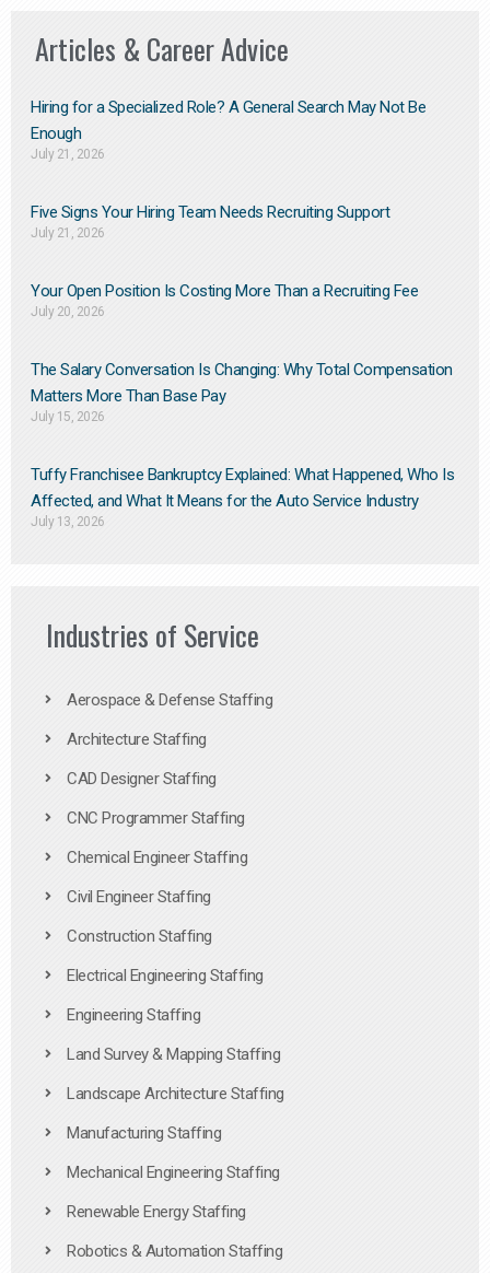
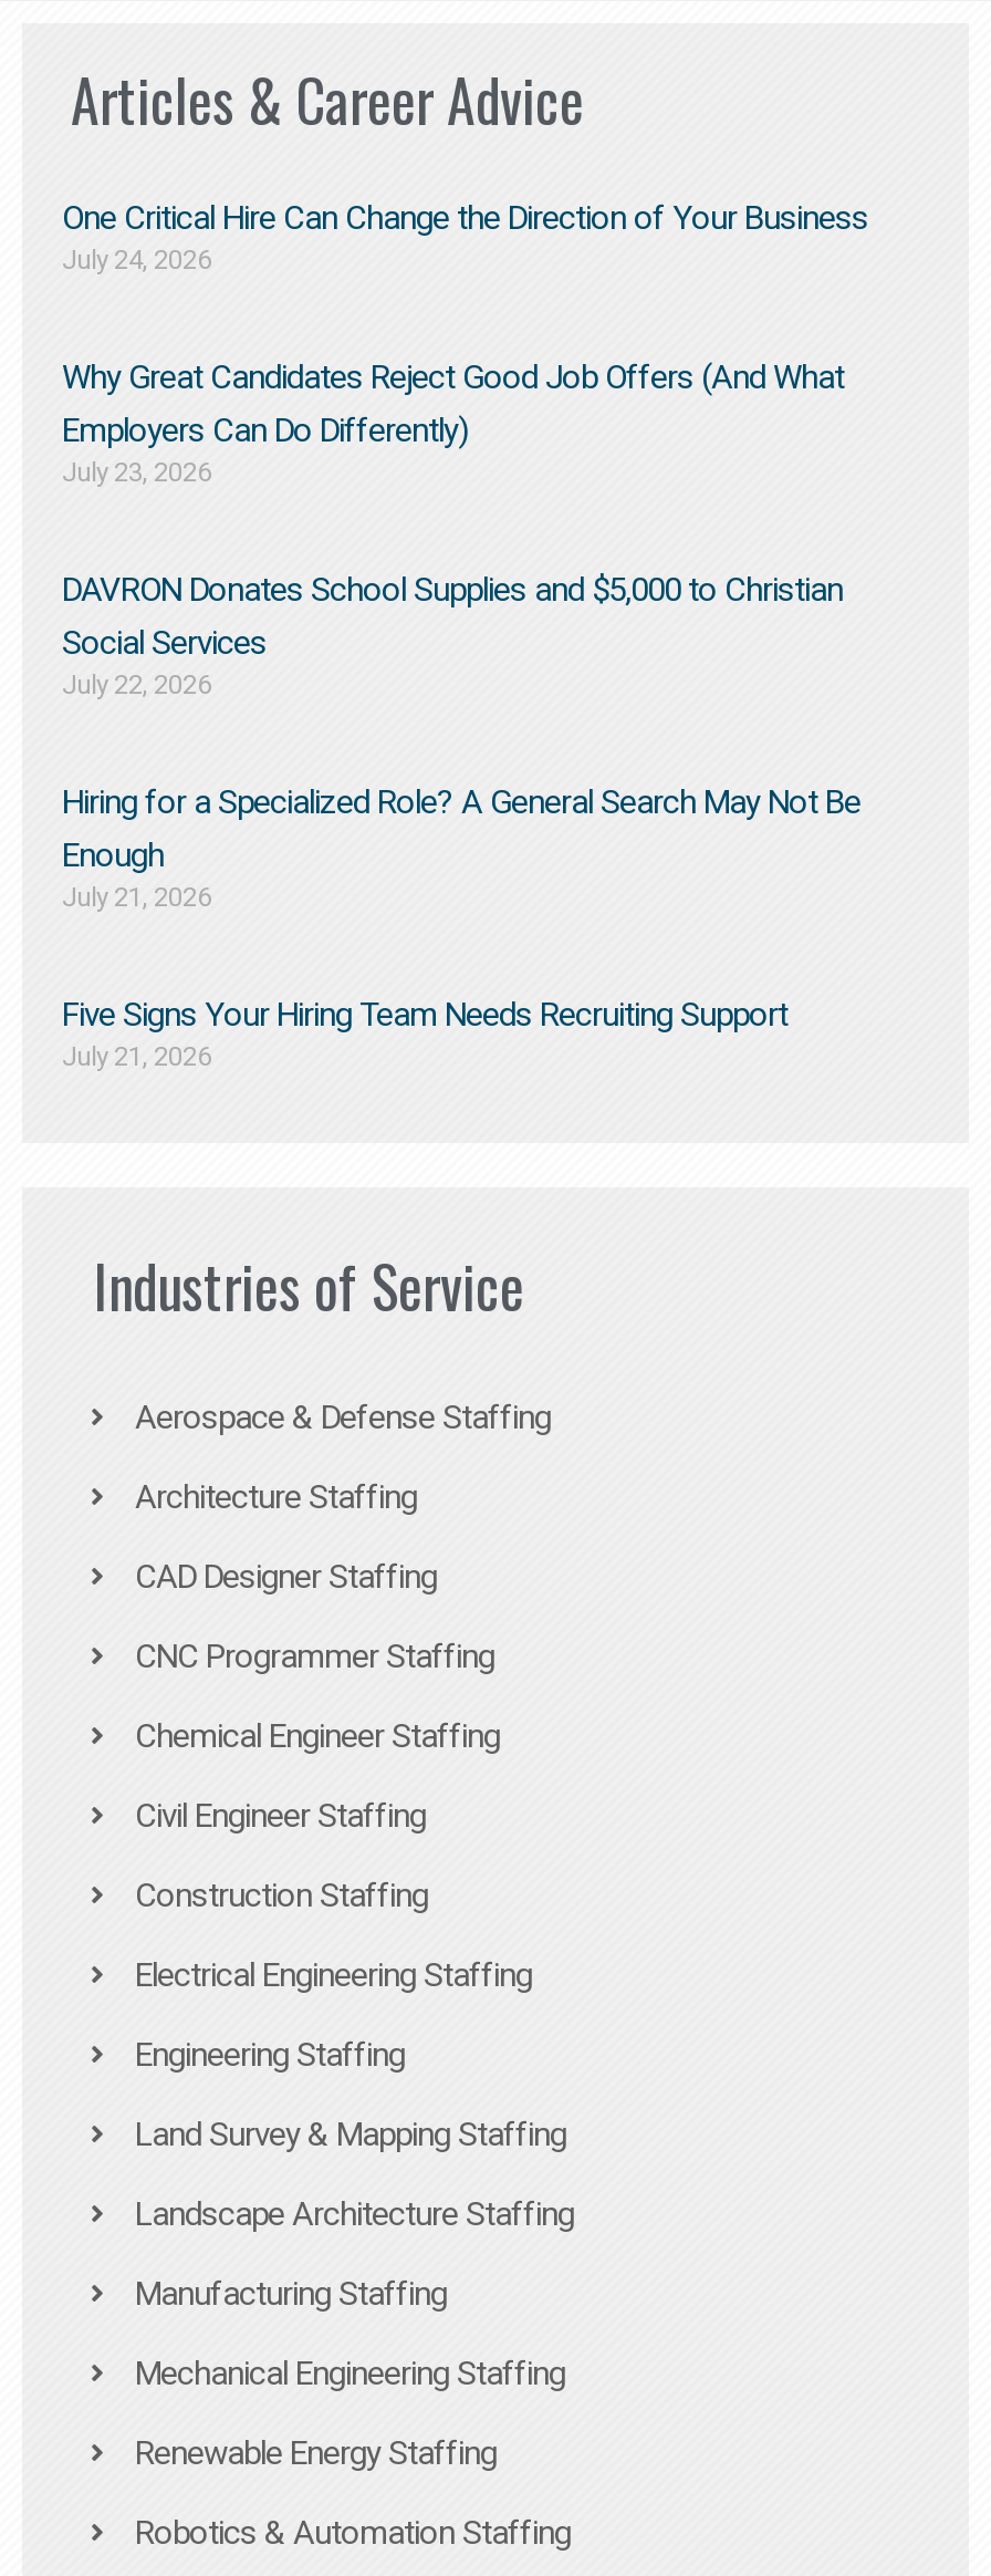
none -> [62,197,868,700] One Critical Hire Can Change the Direction of Your Business | July 24, 2026 | Why Great Candidates Reject Good Job Offers (And What | Employers Can Do Differently) | July 23, 2026 | DAVRON Donates School Supplies and $5,000 to Christian | Social Services | July 22, 2026
moved [31,98,425,241] -> [62,782,860,1072]: Hiring for a Specialized Role? A General Search May Not Be | Enough | July 21, 2026 | Five Signs Your Hiring Team Needs Recruiting Support | July 21, 2026
[31,281,454,530] Your Open Position Is Costing More Than a Recruiting Fee | July 20, 2026 | The Salary Conversation Is Changing: Why Total Compensation | Matters More Than Base Pay | July 15, 2026 | Tuffy Franchisee Bankruptcy Explained: What Happened, Who Is | Affected, and What It Means for the Auto Service Industry | July 13, 2026 -> none

